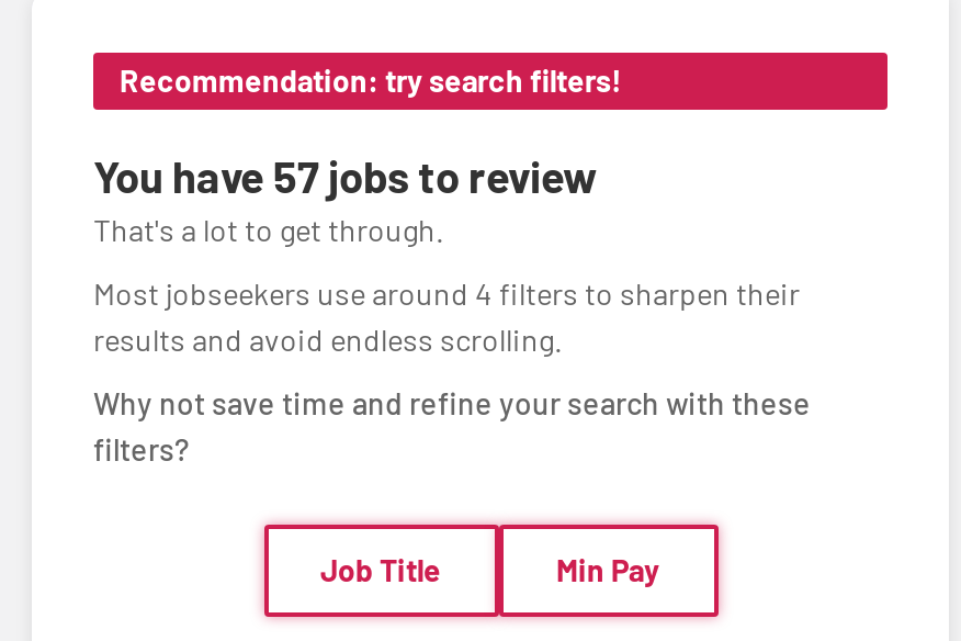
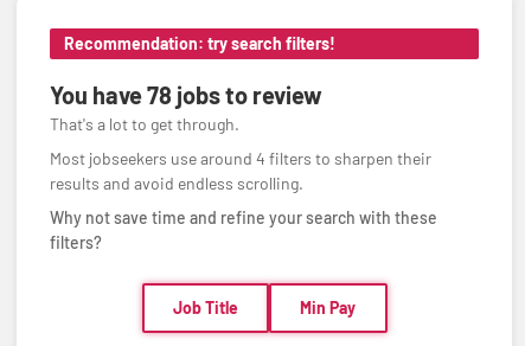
[93,148,598,201] You have 57 jobs to review -> [50,80,322,108] You have 78 jobs to review

